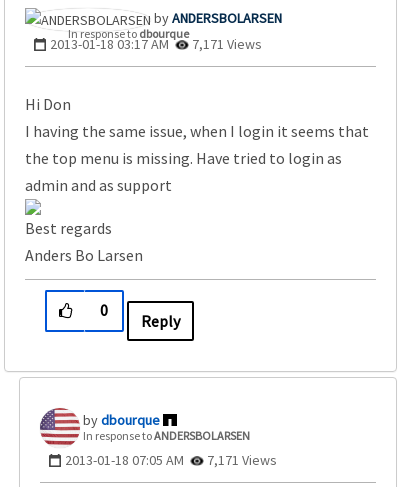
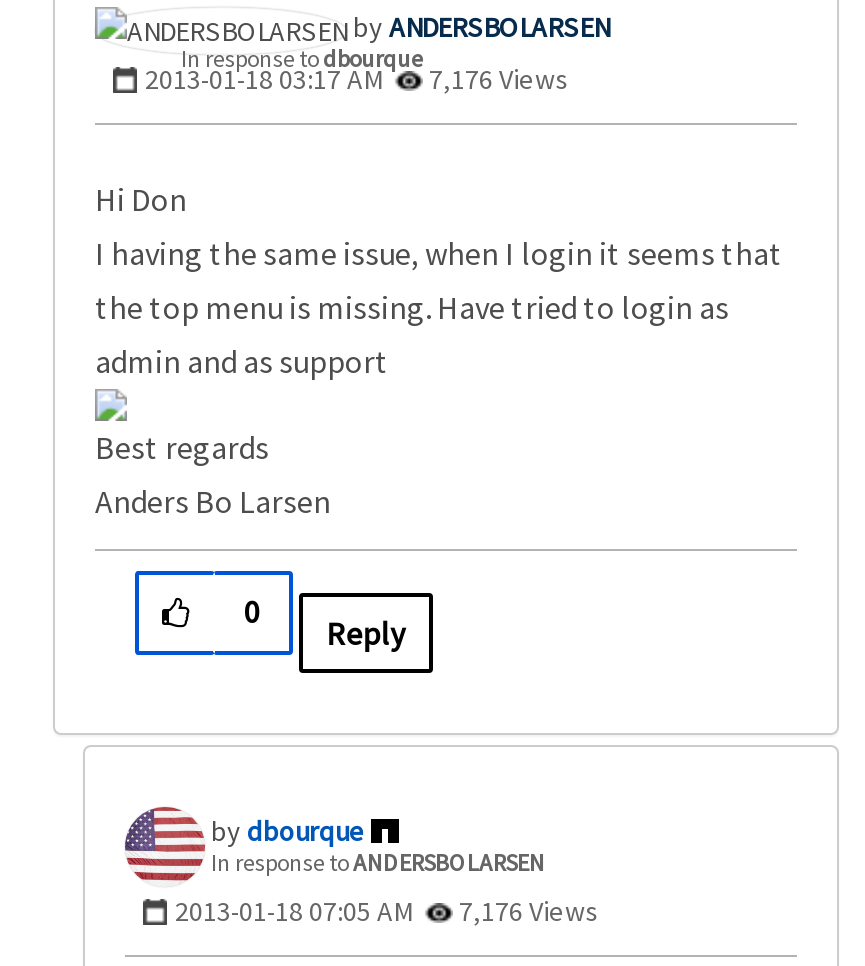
[50,35,262,53] 2013-01-18 03:17 AM 7,171 Views -> [145,60,569,96] 2013-01-18 03:17 AM 7,176 Views
[65,451,277,469] 2013-01-18 07:05 AM 7,171 Views -> [175,892,599,928] 2013-01-18 07:05 AM 7,176 Views

